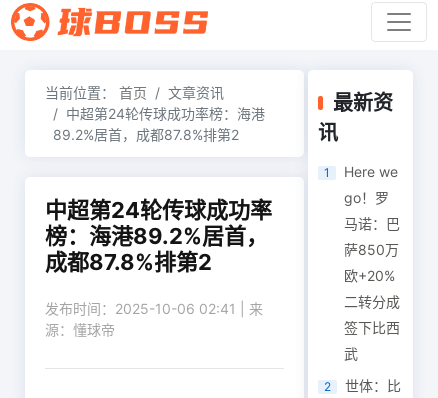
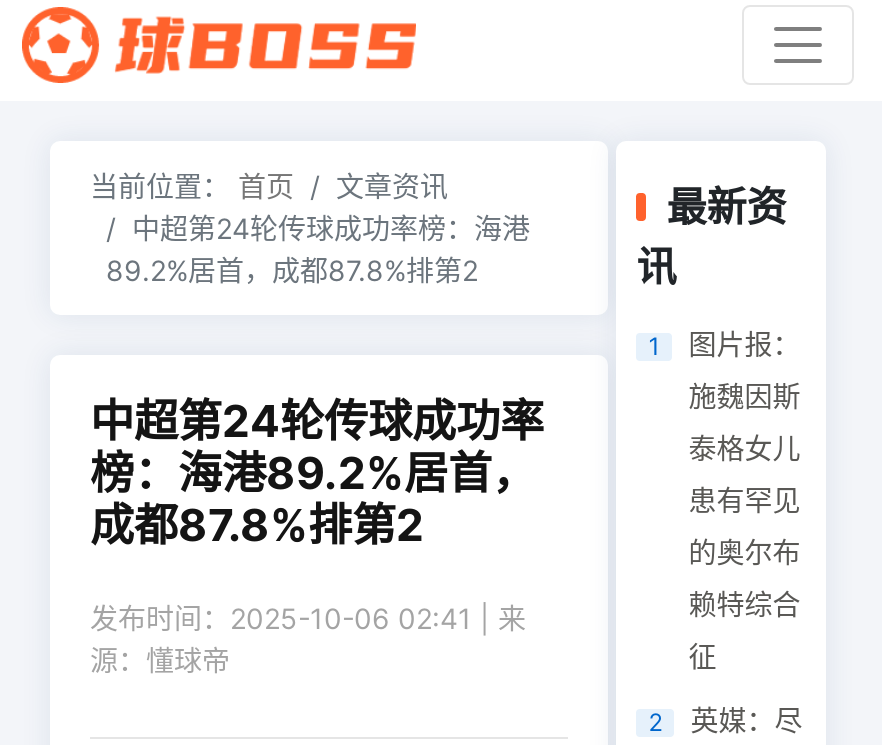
[344,163,400,362] Here we | go！罗 | 马诺：巴 | 萨850万 | 欧+20% | 二转分成 | 签下比西 | 武 -> [688,327,800,673] 图片报： | 施魏因斯 | 泰格女儿 | 患有罕见 | 的奥尔布 | 赖特综合 | 征
[345,377,401,394] 世体：比 -> [690,703,802,737] 英媒：尽

